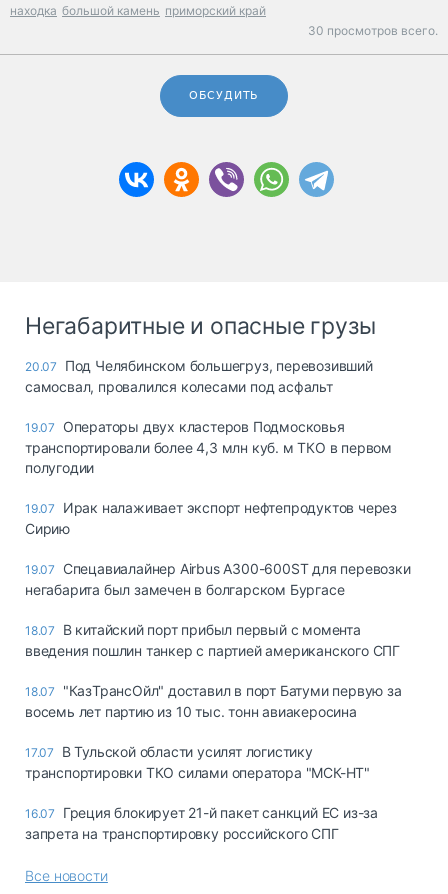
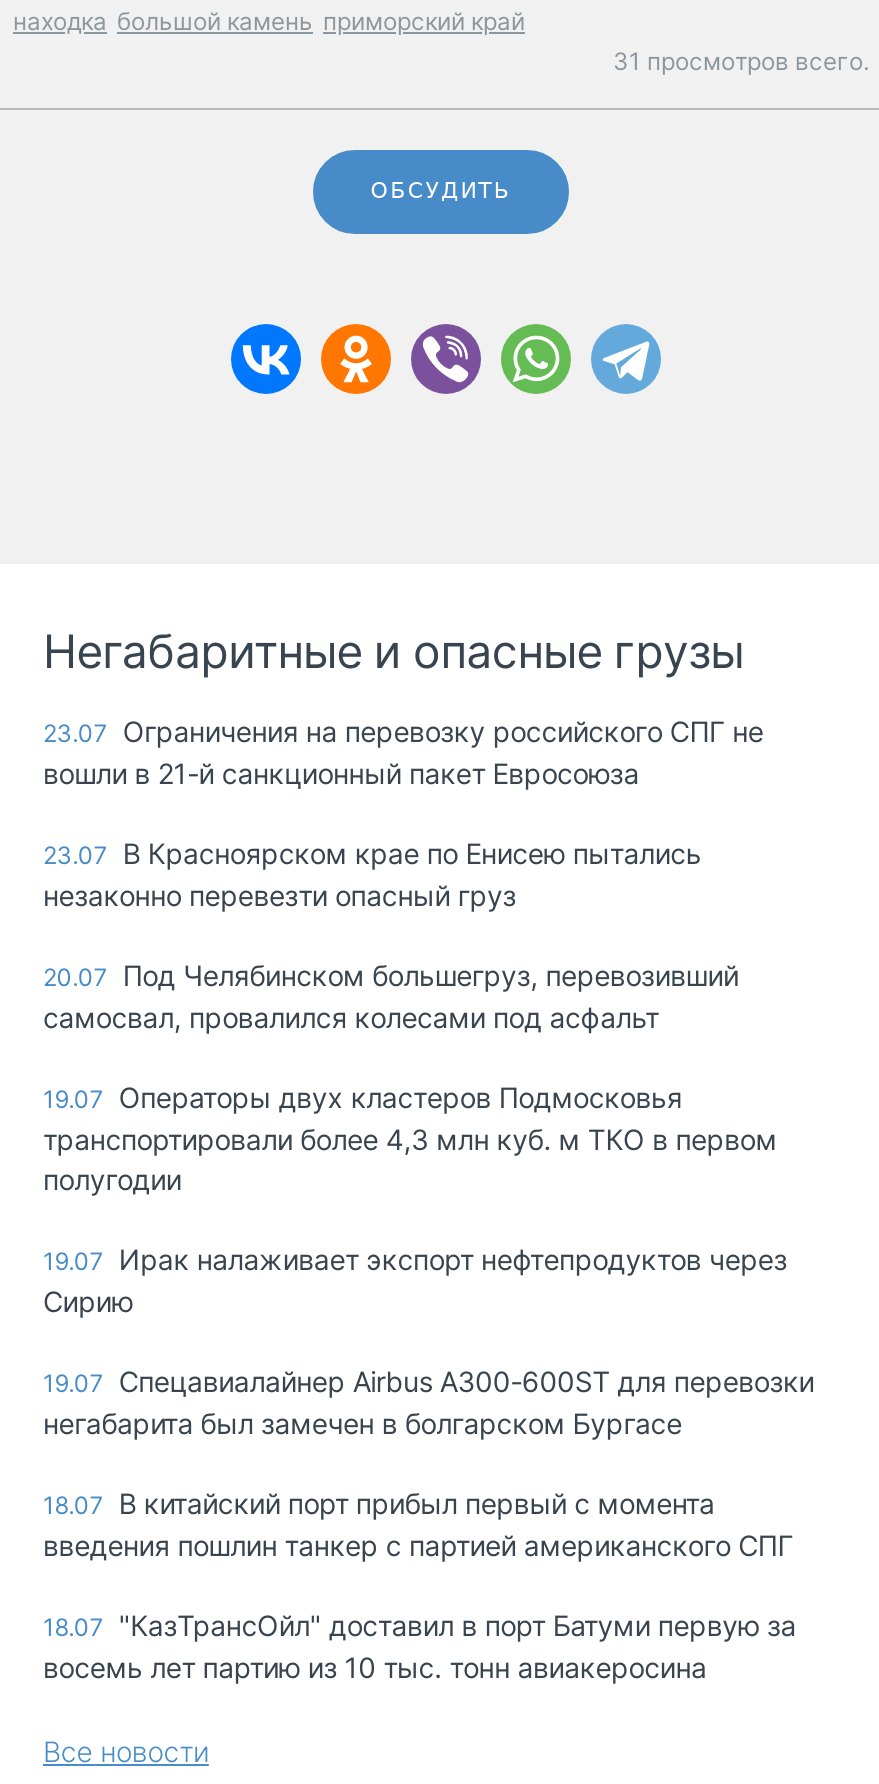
[308,23,438,38] 30 просмотров всего. -> [613,46,869,76] 31 просмотров всего.
none -> [43,714,763,912] 23.07 Ограничения на перевозку российского СПГ не | вошли в 21-й санкционный пакет Евросоюза | 23.07 В Красноярском крае по Енисею пытались | незаконно перевезти опасный груз
moved [25,357,411,720] -> [43,958,814,1684]: 20.07 Под Челябинском большегруз, перевозивший | самосвал, провалился колесами под асфальт | 19.07 Операторы двух кластеров Подмосковья | ... | 18.07 "КазТрансОйл" доставил в порт Батуми первую за | восемь лет партию из 10 тыс. тонн авиакеросина
[25,743,378,842] 17.07 В Тульской области усилят логистику | транспортировки ТКО силами оператора "МСК-НТ" | 16.07 Греция блокирует 21-й пакет санкций ЕС из-за | запрета на транспортировку российского СПГ -> none

